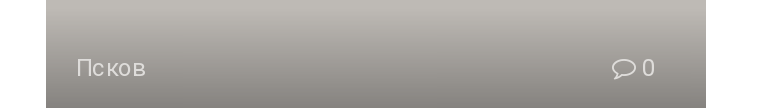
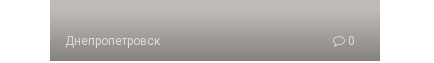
[76,54,146,82] Псков -> [65,34,160,48] Днепропетровск

